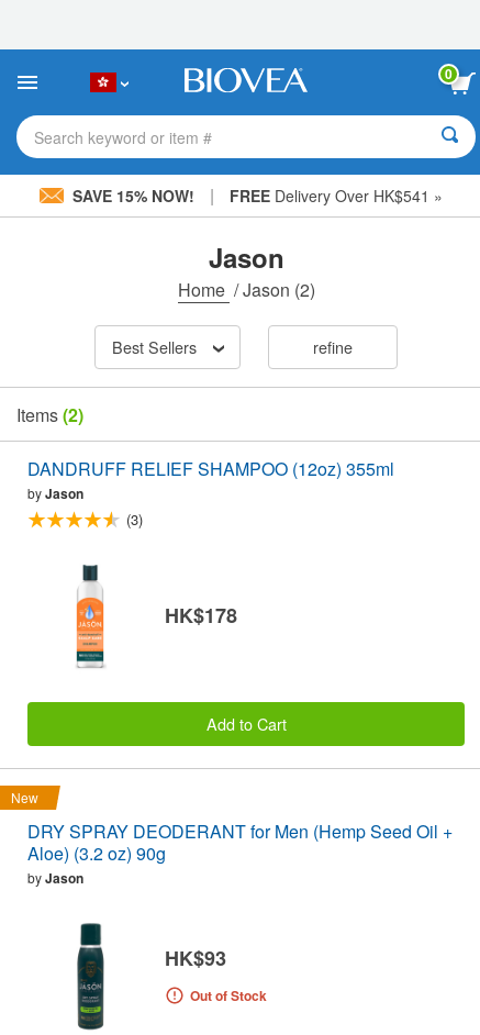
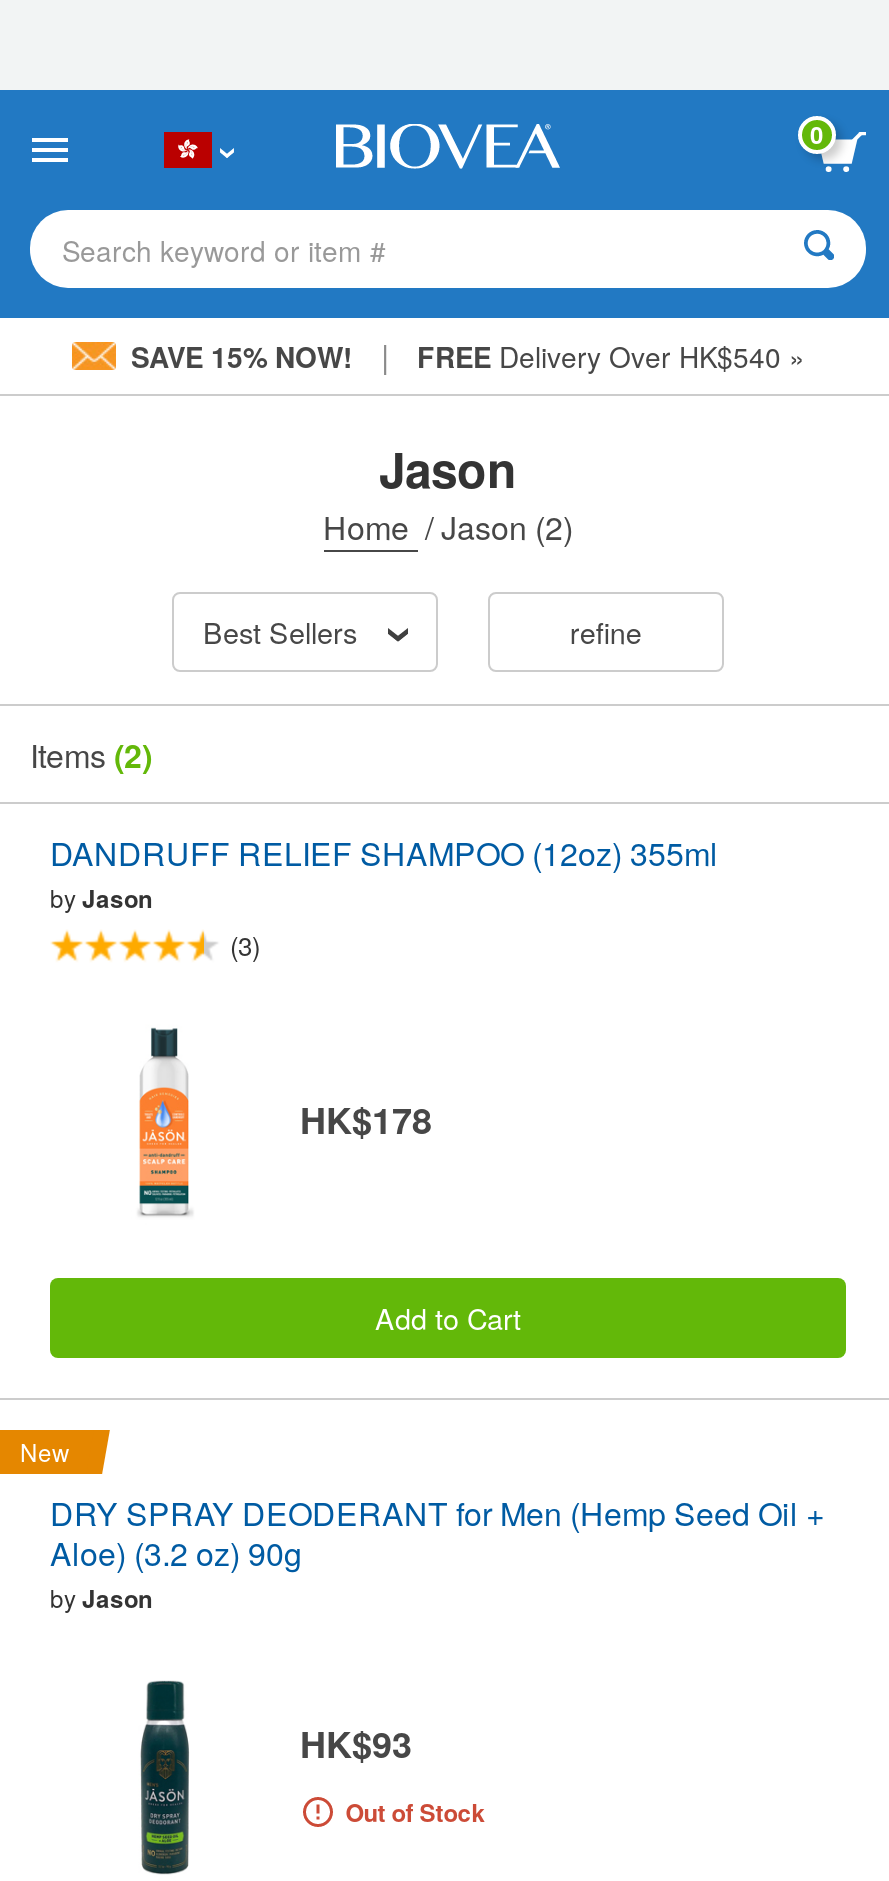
[229,185,442,207] FREE Delivery Over HK$541 » -> [417,336,805,376] FREE Delivery Over HK$540 »

